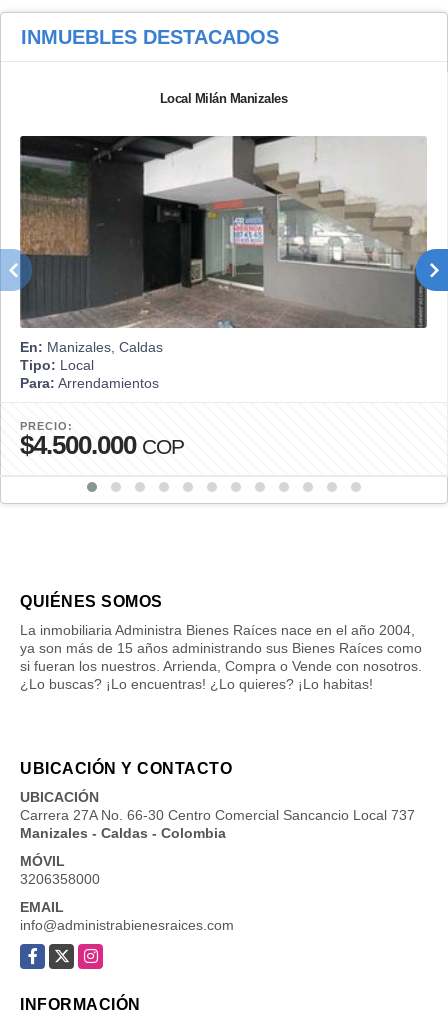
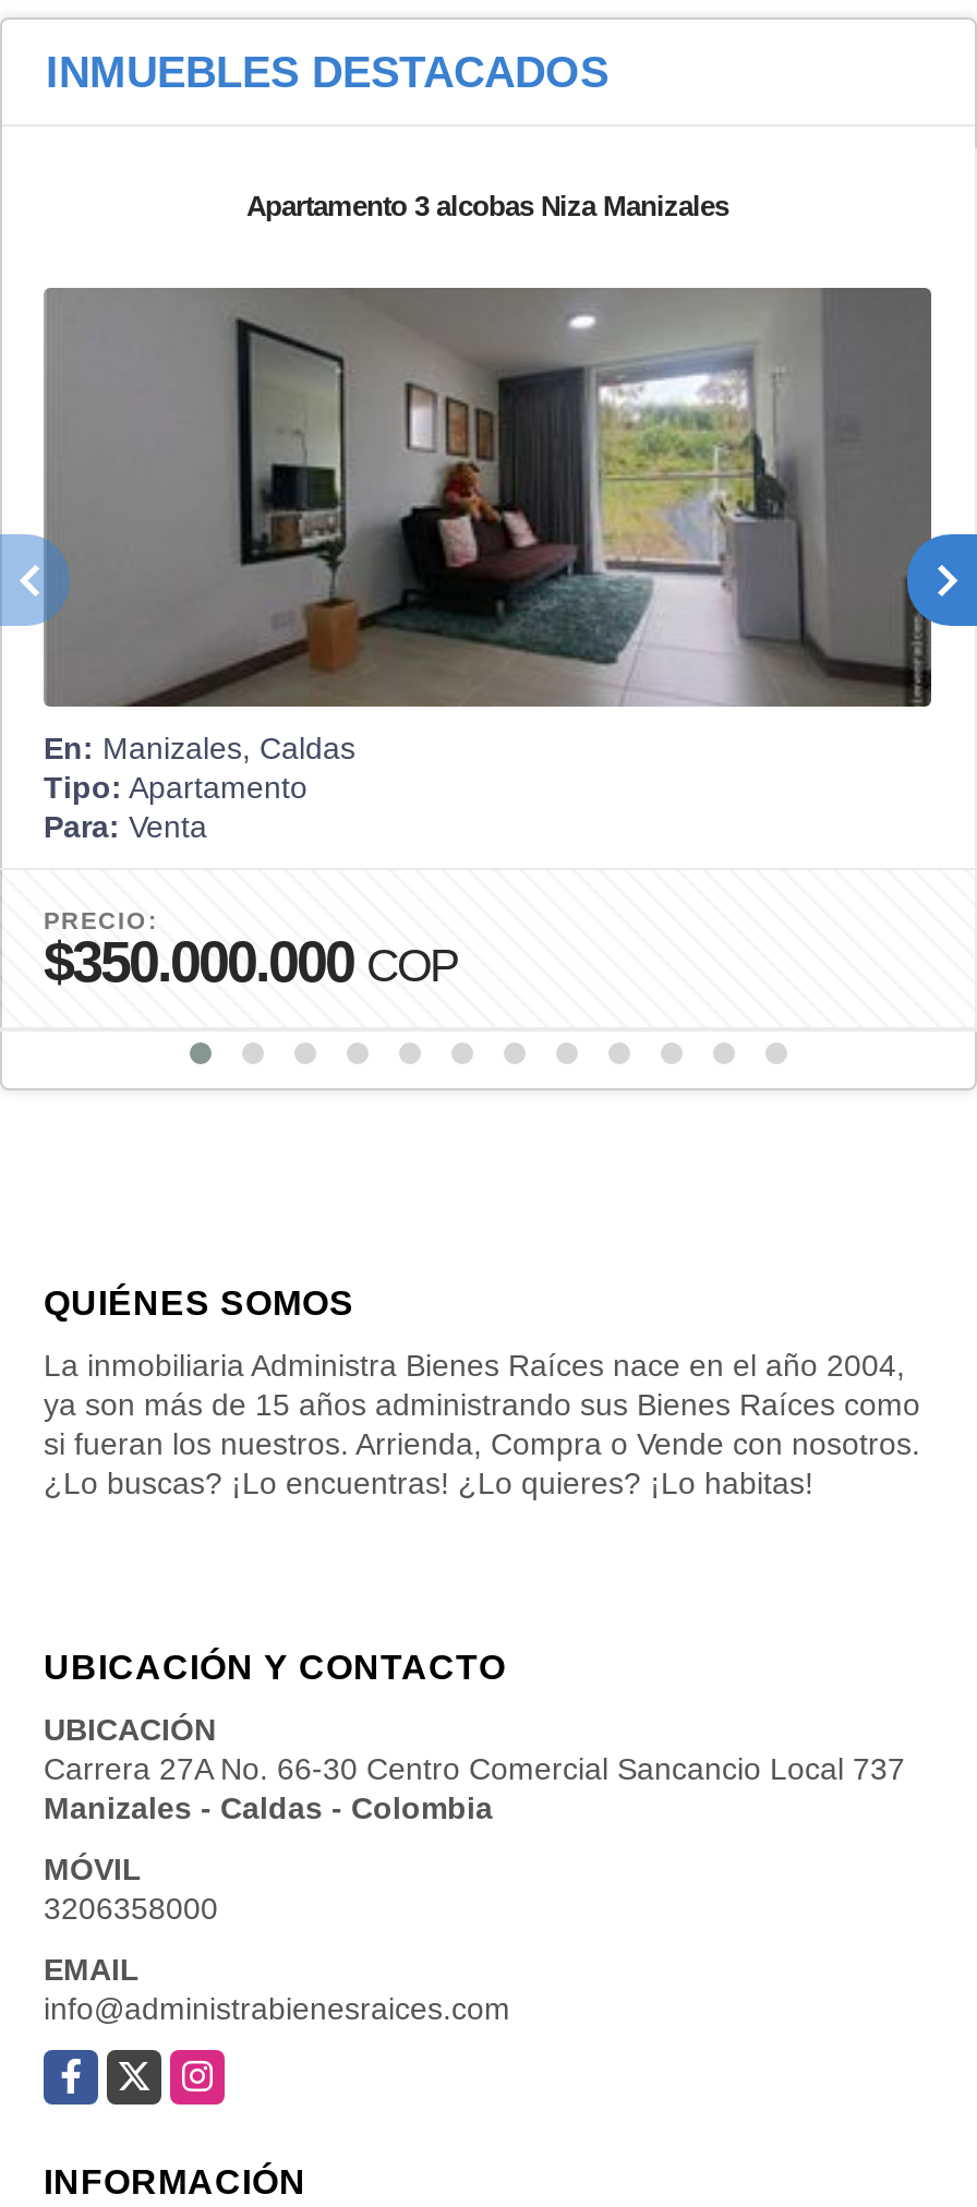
[160,91,287,106] Local Milán Manizales -> [246,189,728,222] Apartamento 3 alcobas Niza Manizales
[20,135,427,373] [image] | Tipo: Local -> [44,286,931,804] [image] | Tipo: Apartamento
[20,375,159,391] Para: Arrendamientos -> [44,809,207,844] Para: Venta
[20,430,184,460] $4.500.000 COP -> [44,929,458,994] $350.000.000 COP

